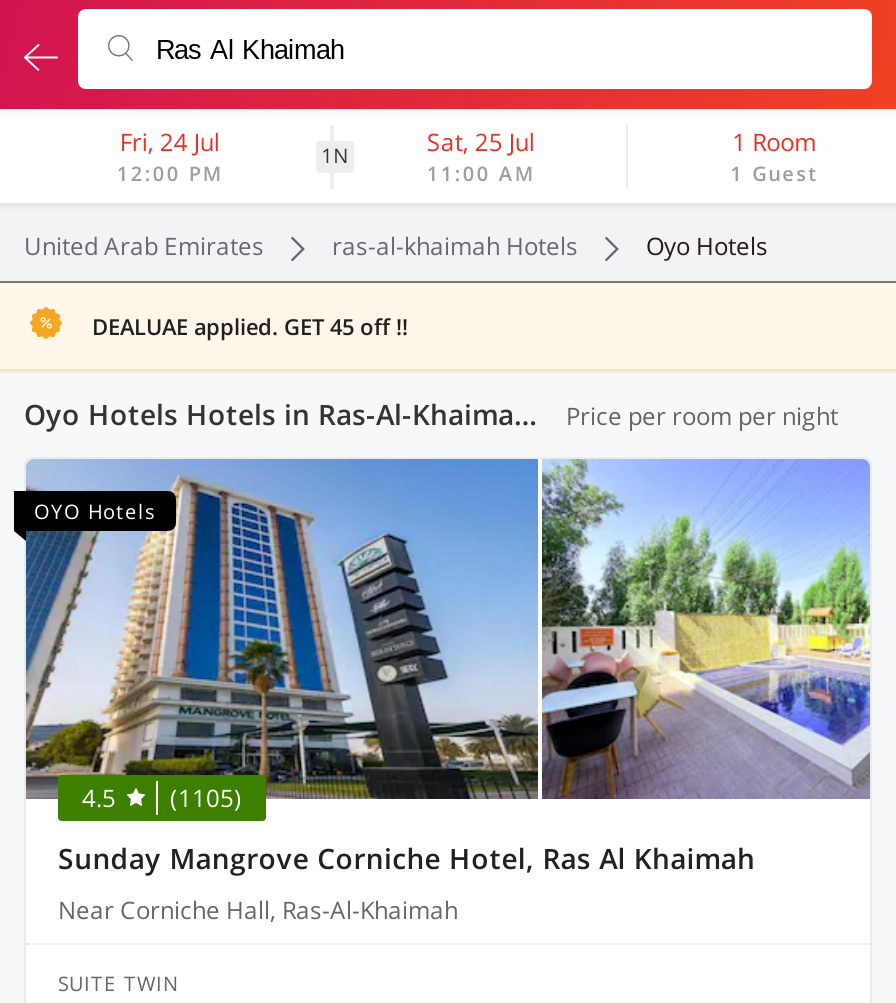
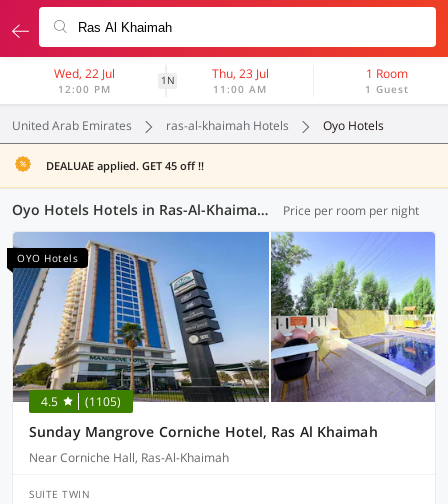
[120,125,220,159] Fri, 24 Jul -> [54,65,115,82] Wed, 22 Jul
[427,125,535,159] Sat, 25 Jul -> [212,65,269,82] Thu, 23 Jul

